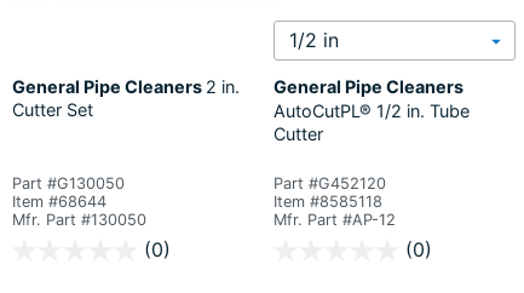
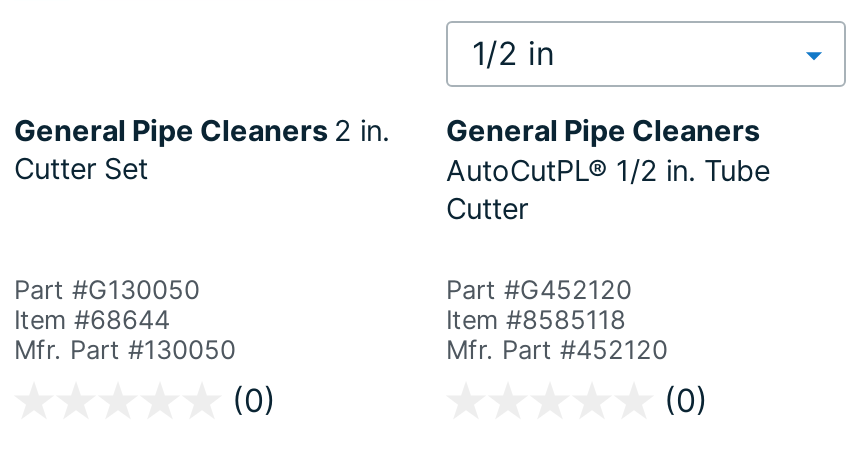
[273,211,396,229] Mfr. Part #AP-12 -> [446,335,668,365] Mfr. Part #452120

